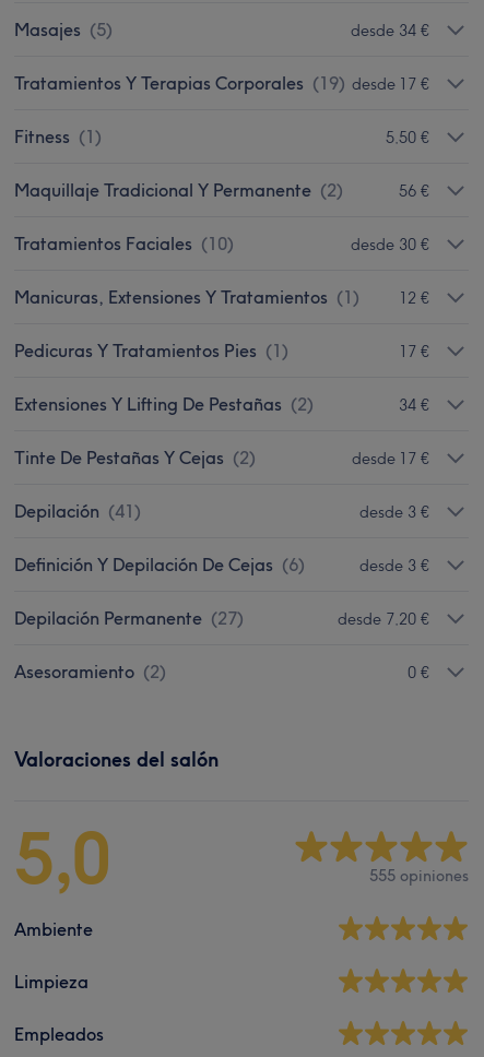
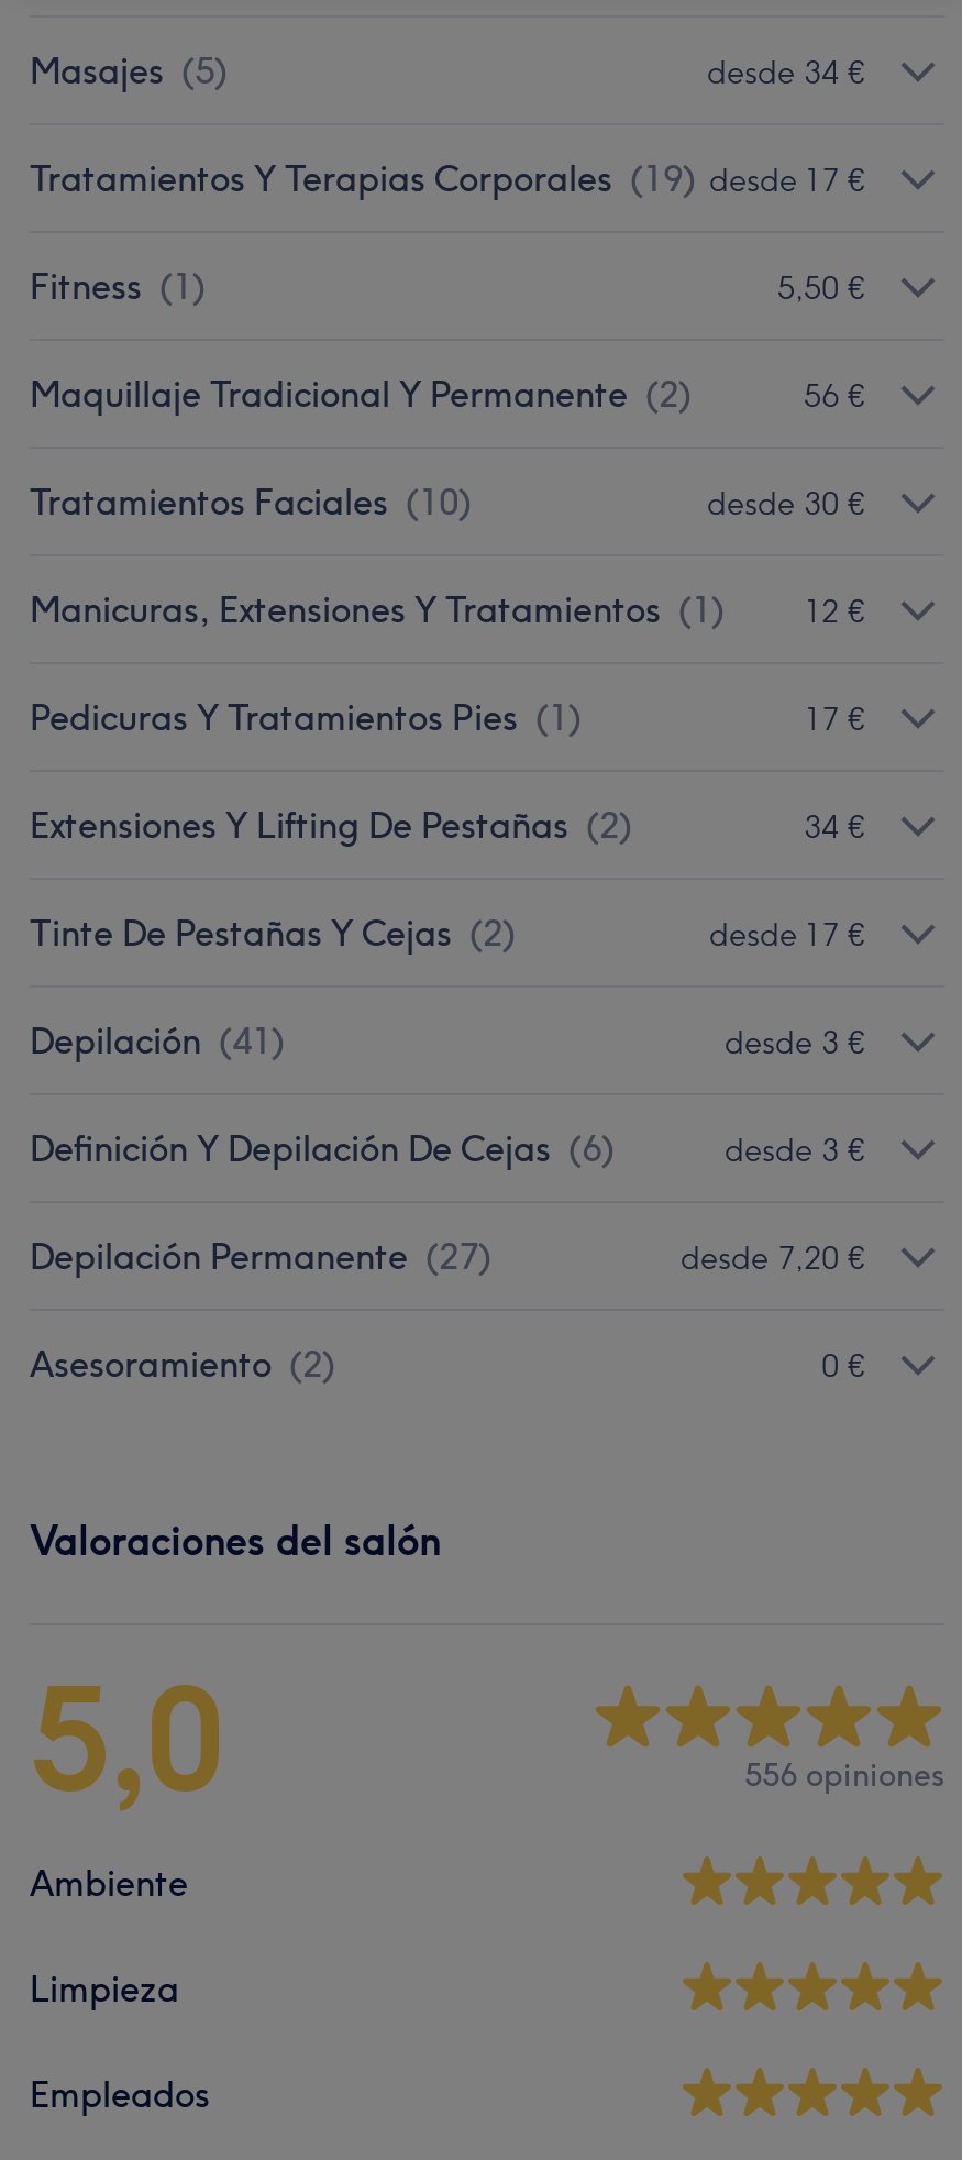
[369,865,469,885] 555 opiniones -> [744,1754,944,1794] 556 opiniones

